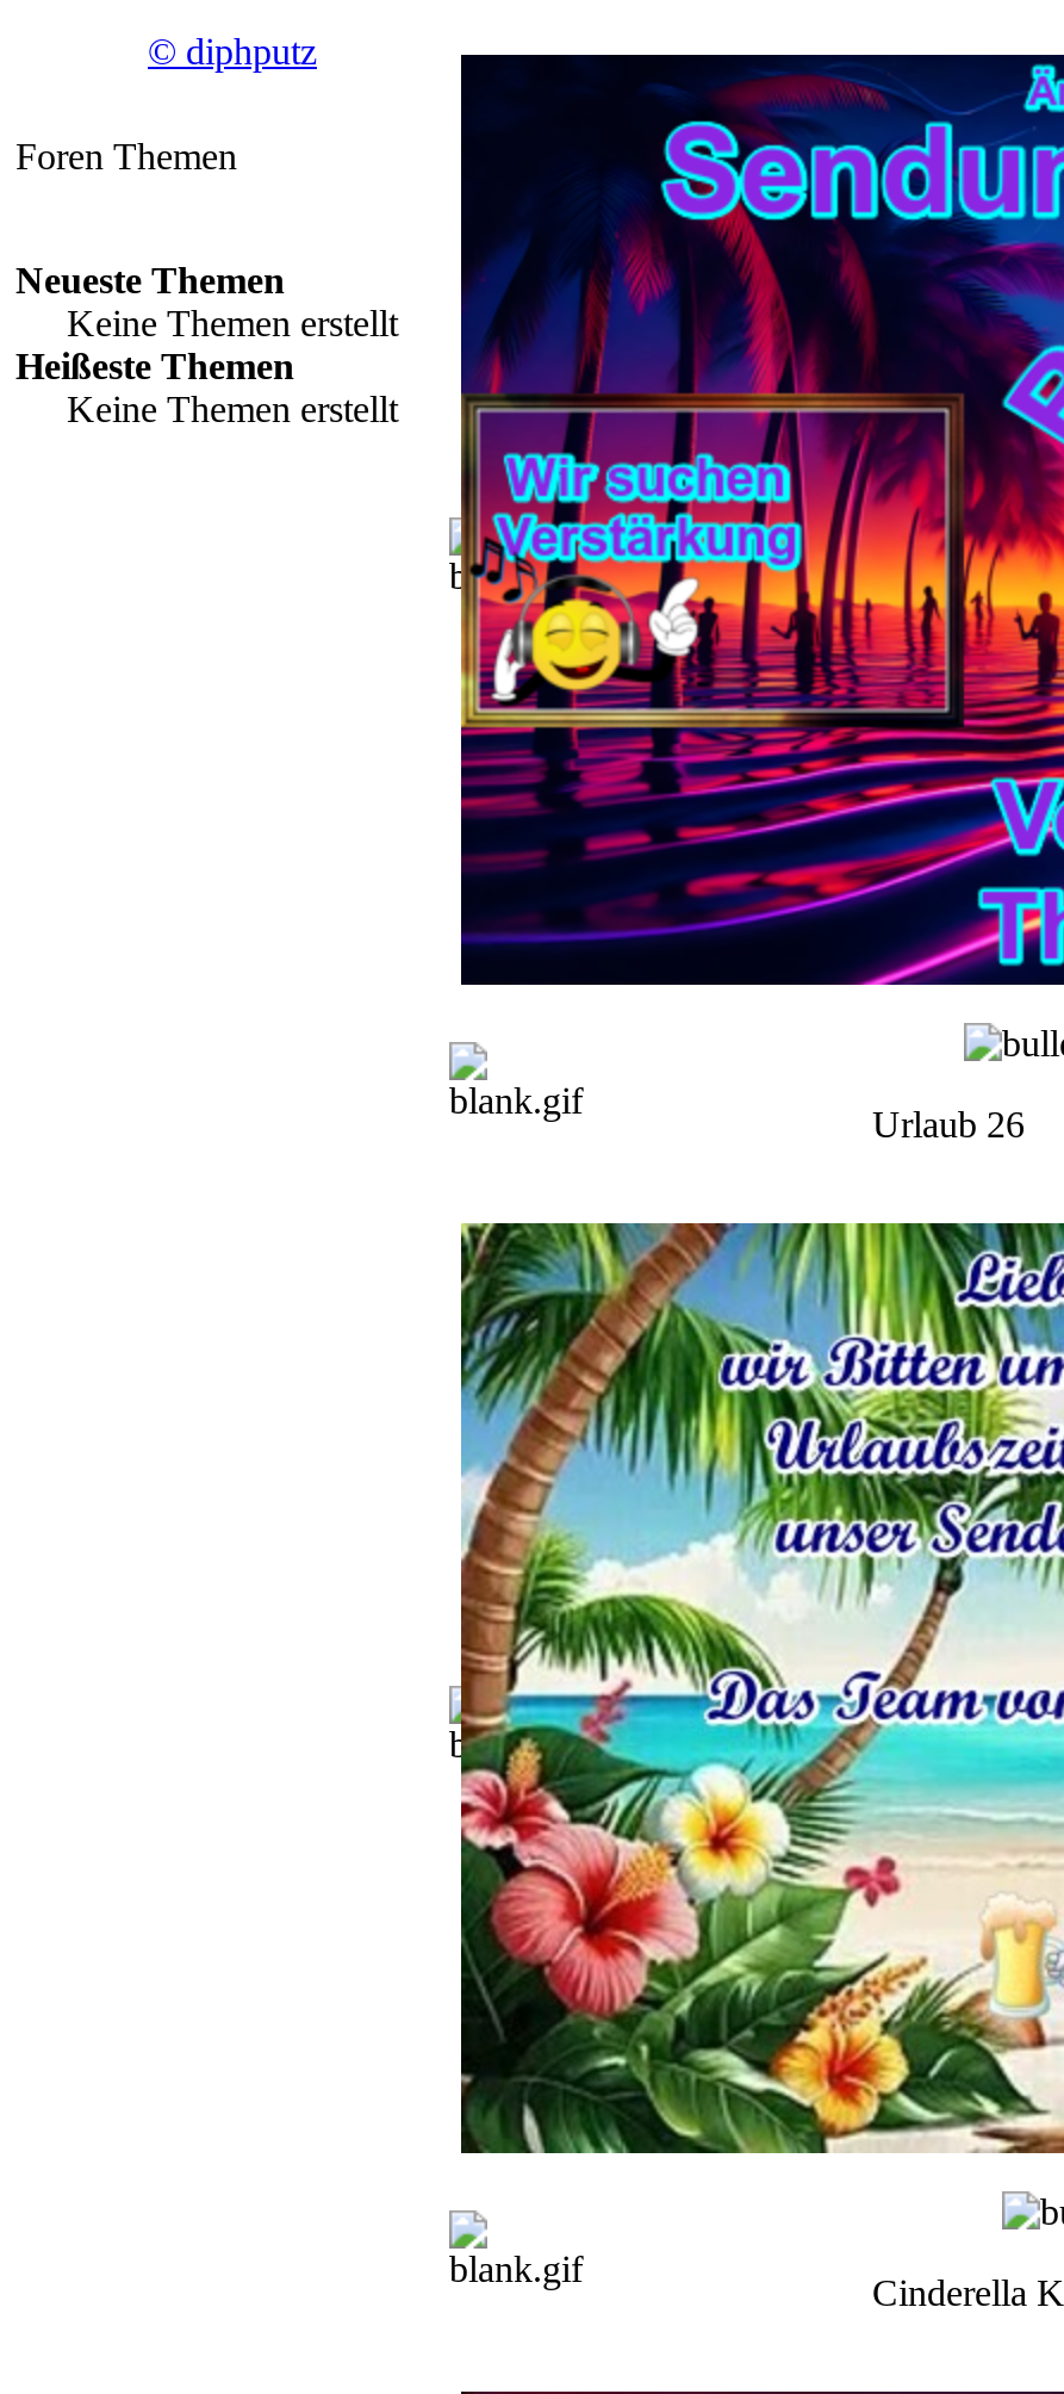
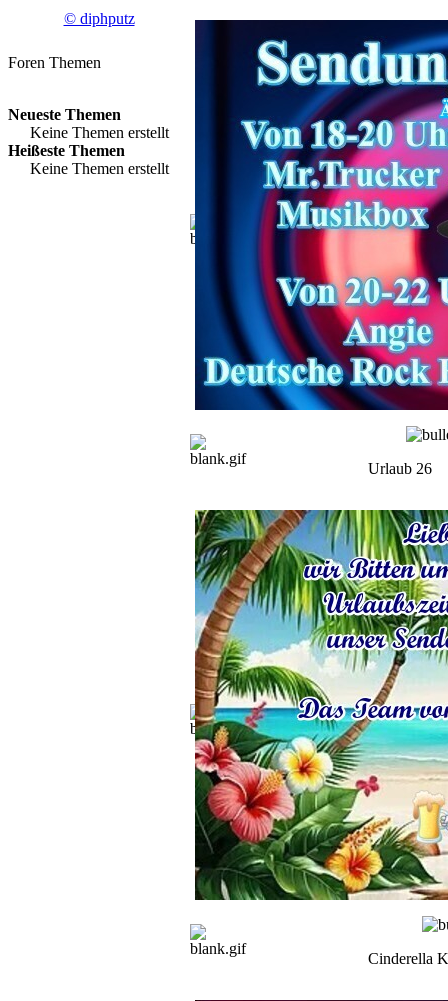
[459,55,1057,987] [image] -> [194,20,445,411] [image]

